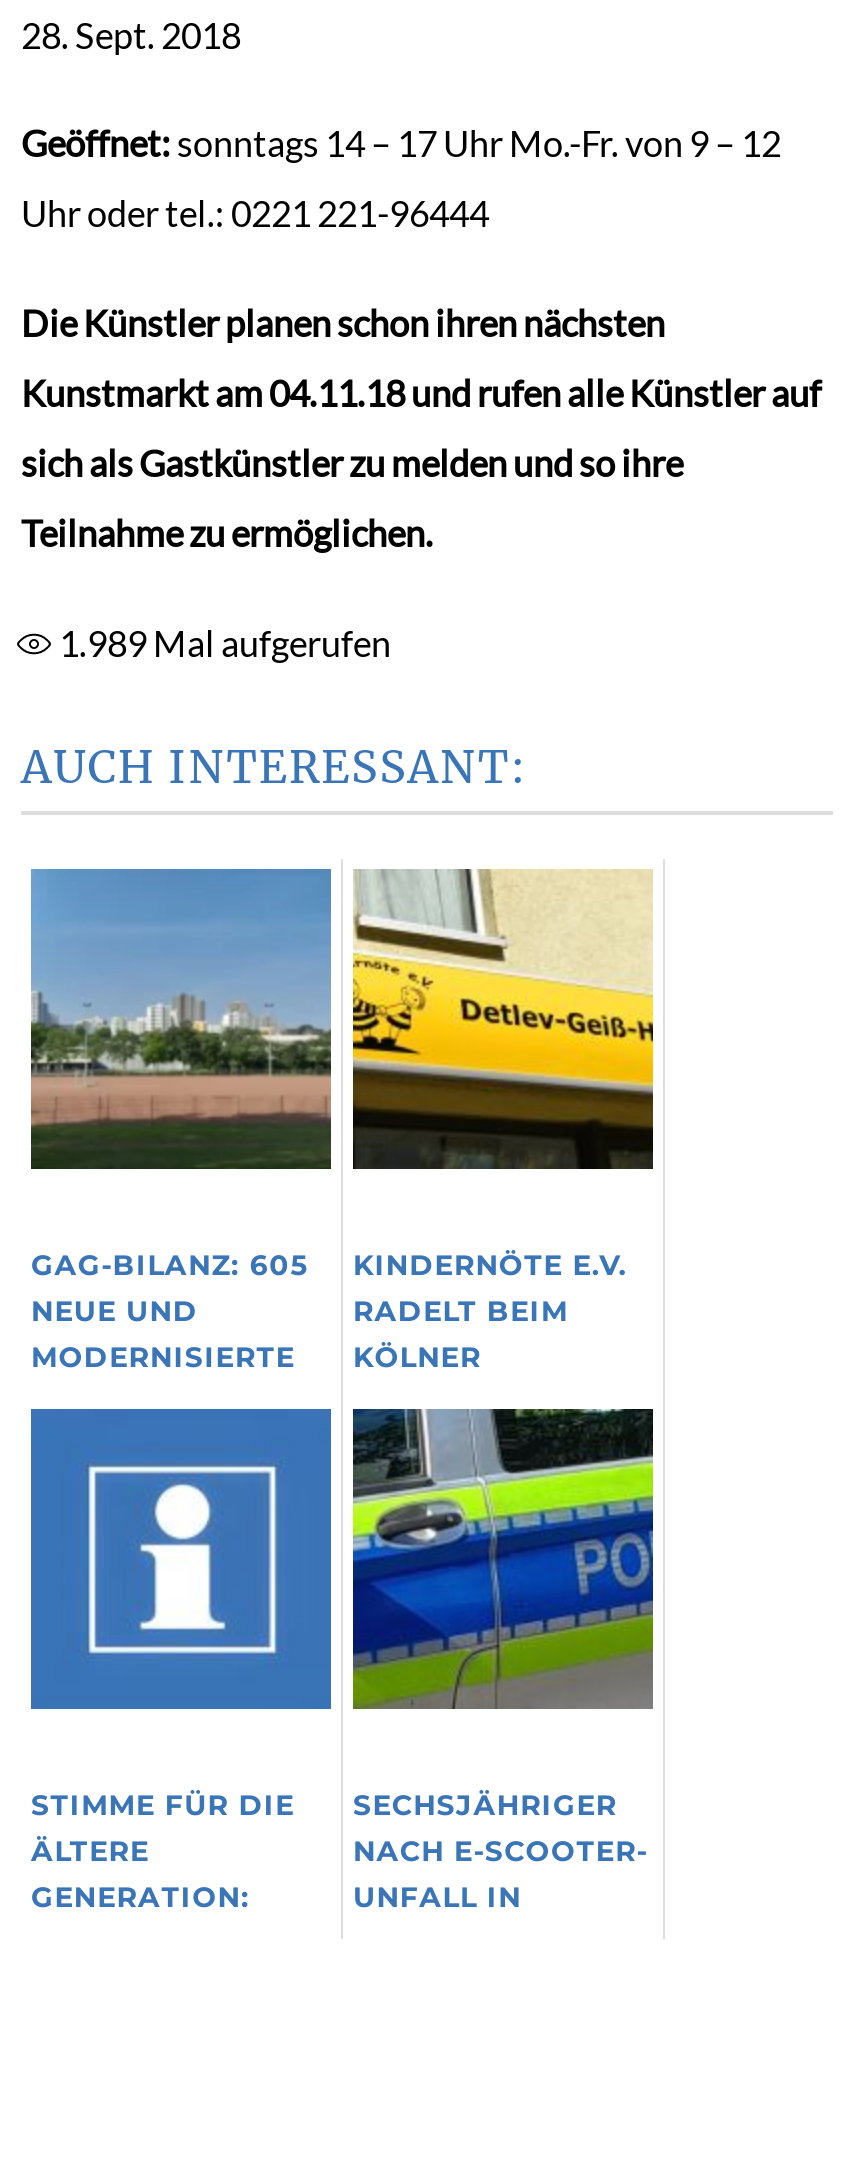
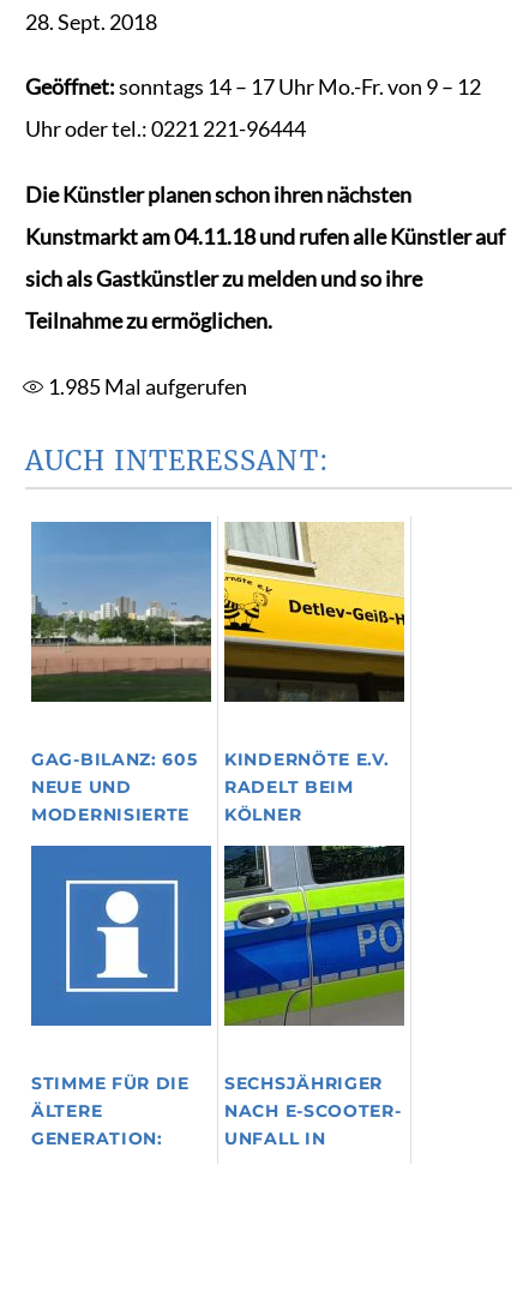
[59,621,391,665] 1.989 Mal aufgerufen -> [48,373,247,399] 1.985 Mal aufgerufen

